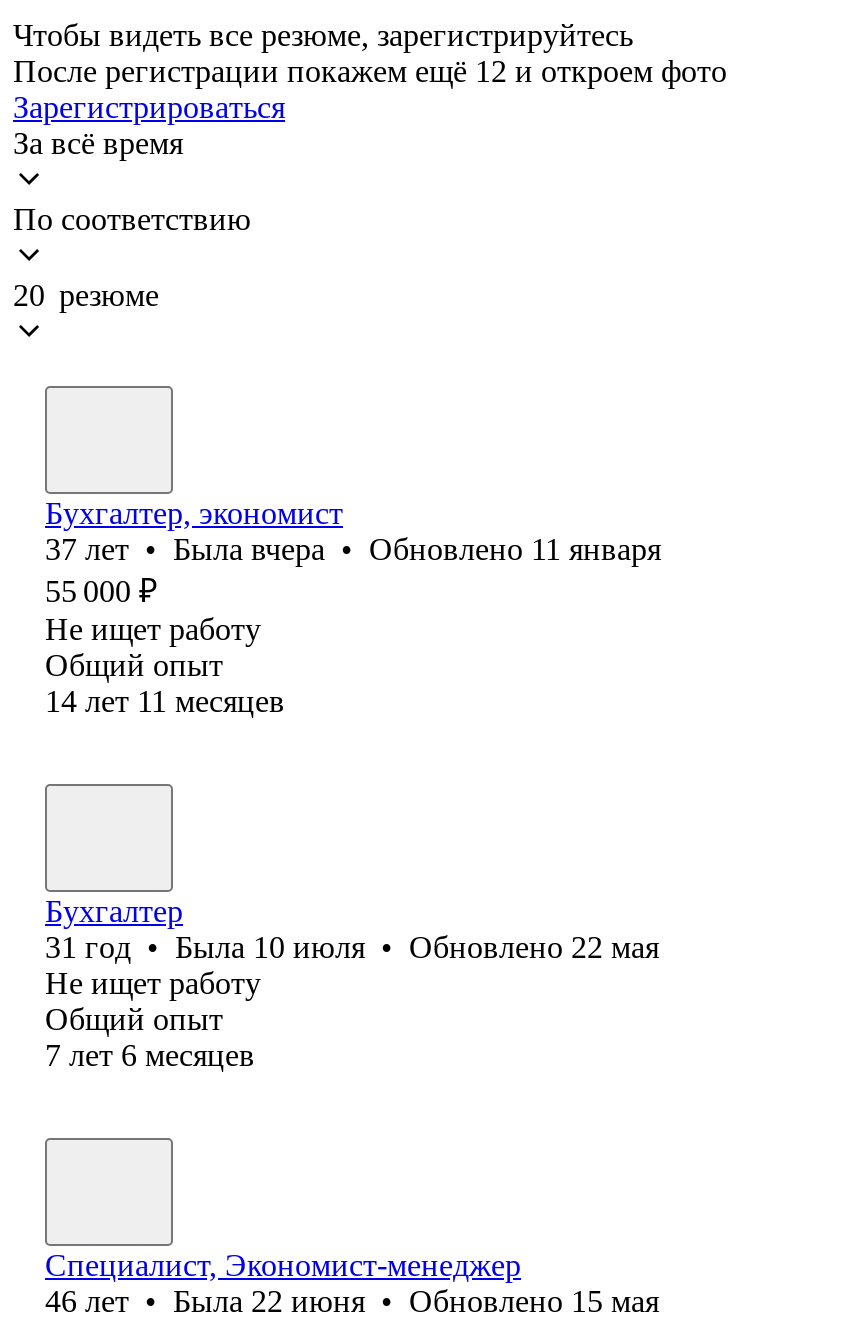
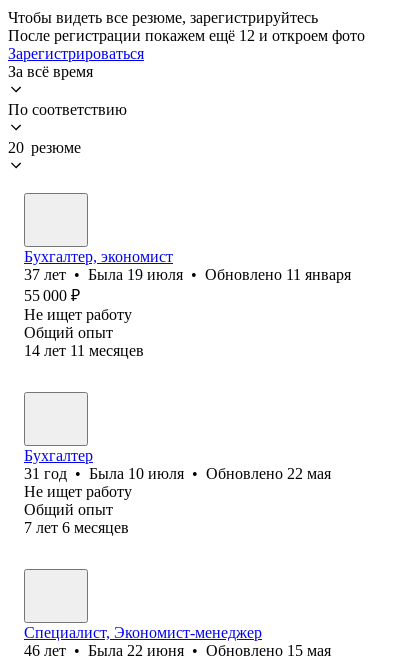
[45,532,661,566] 37 лет • Была вчера • Обновлено 11 января -> [24,266,351,283] 37 лет • Была 19 июля • Обновлено 11 января

